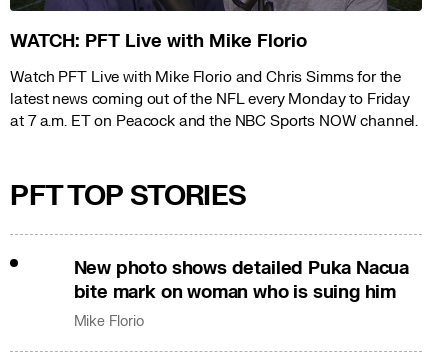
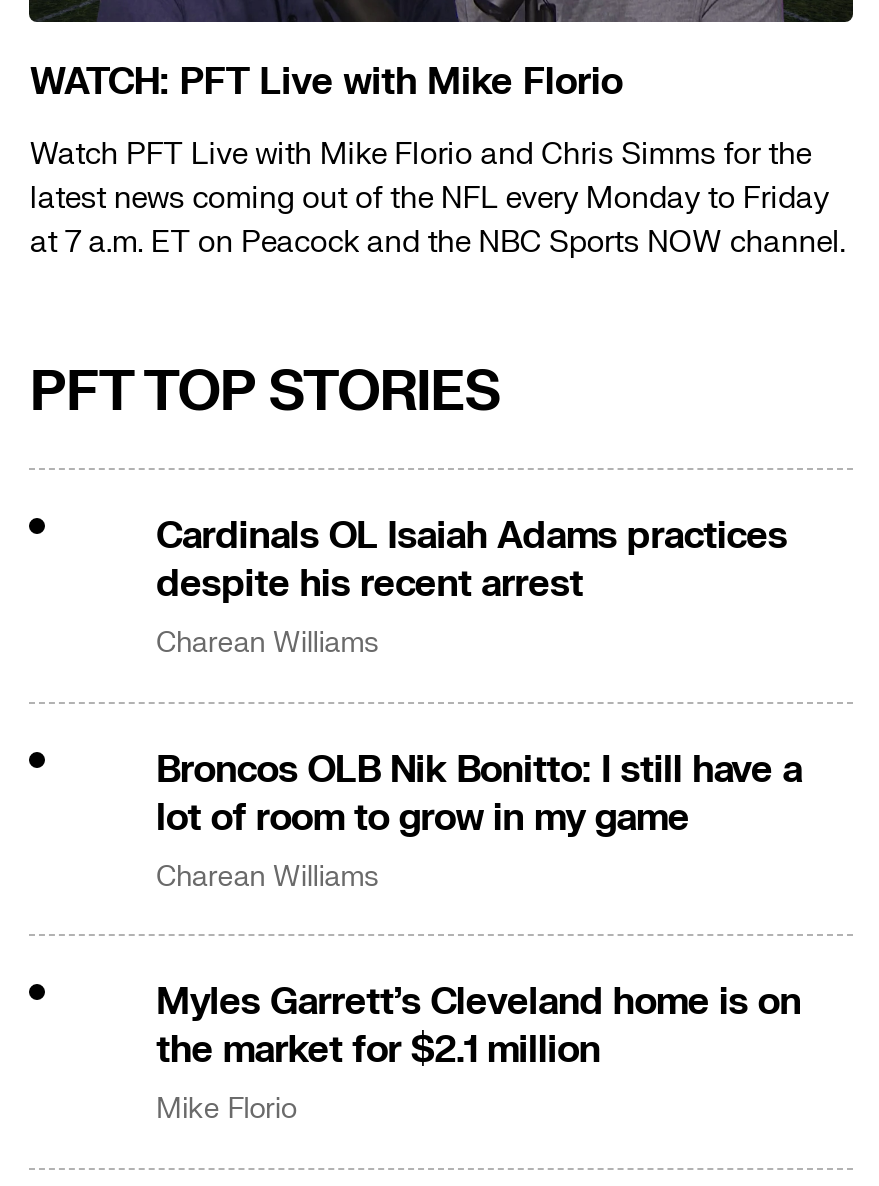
[73,256,409,304] New photo shows detailed Puka Nacua | bite mark on woman who is suing him -> [156,512,802,1074] Cardinals OL Isaiah Adams practices | despite his recent arrest | Charean Williams | Broncos OLB Nik Bonitto: I still have a | lot of room to grow in my game | Charean Williams | Myles Garrett’s Cleveland home is on | the market for $2.1 million

